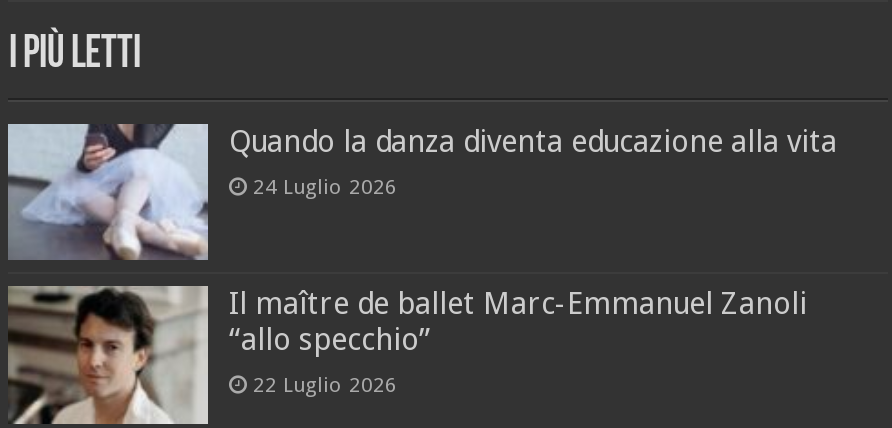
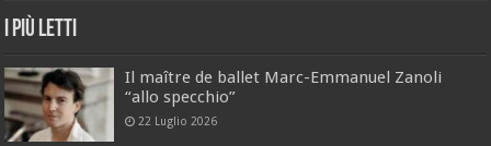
[6,124,837,260] [image] | Quando la danza diventa educazione alla vita | 24 Luglio 2026 -> none

